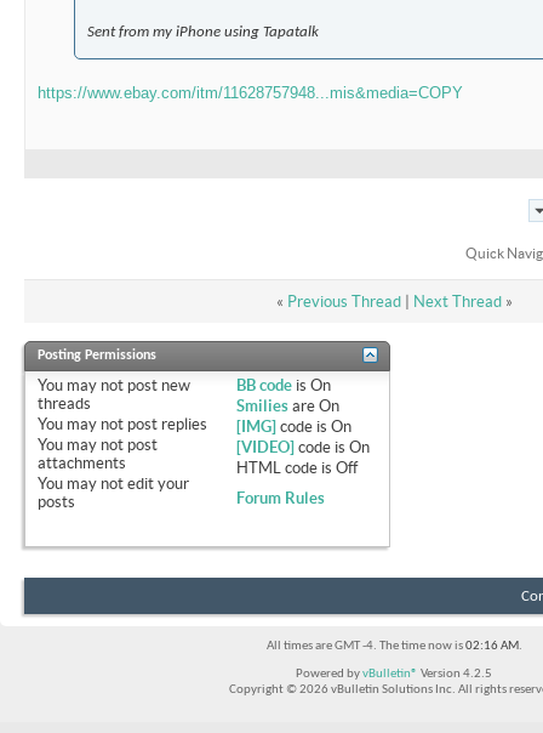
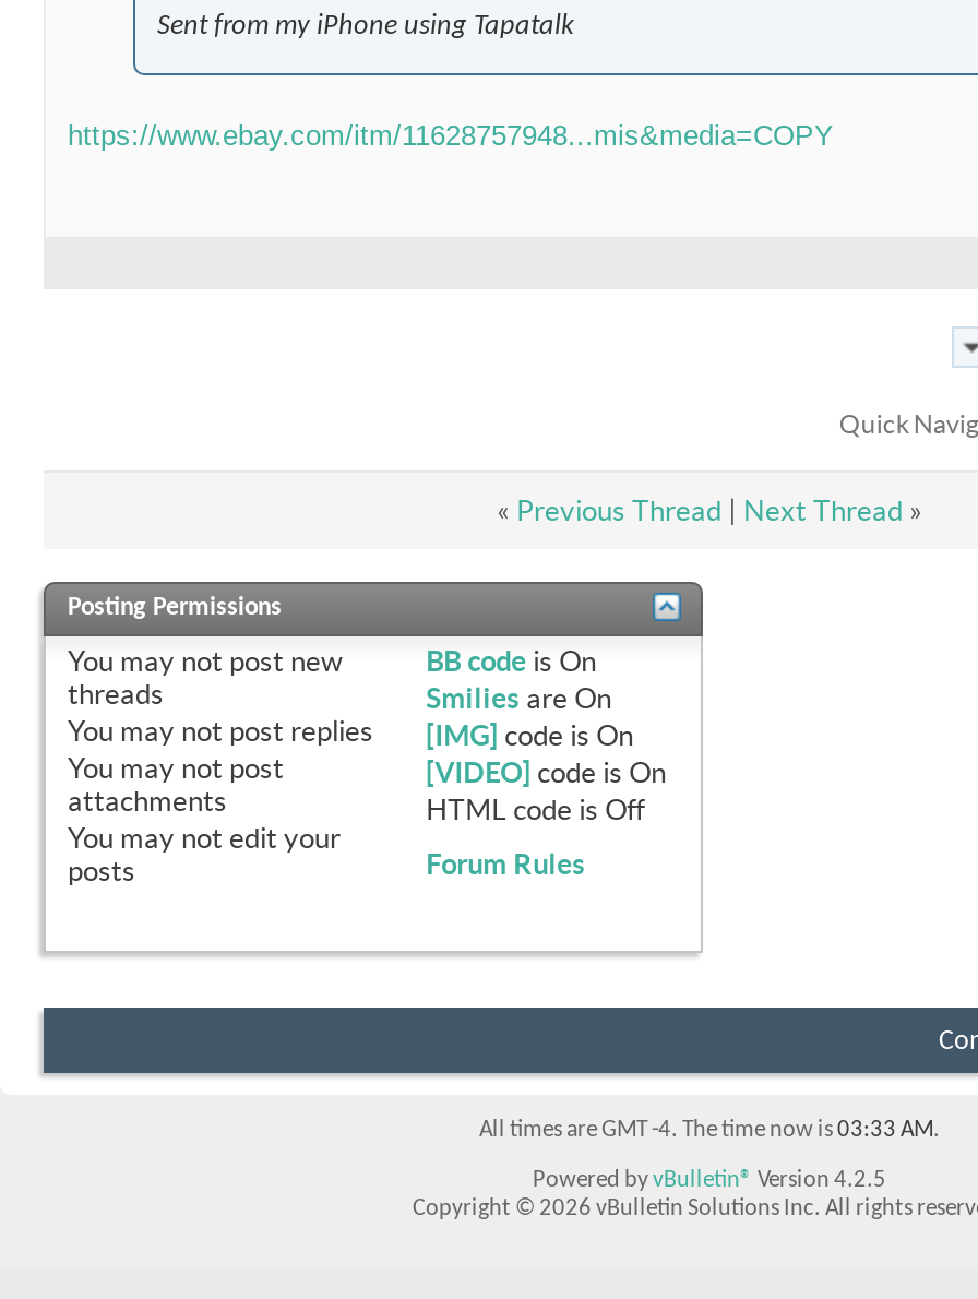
[266,639,522,653] All times are GMT -4. The time now is 02:16 AM. -> [479,1119,940,1143] All times are GMT -4. The time now is 03:33 AM.

